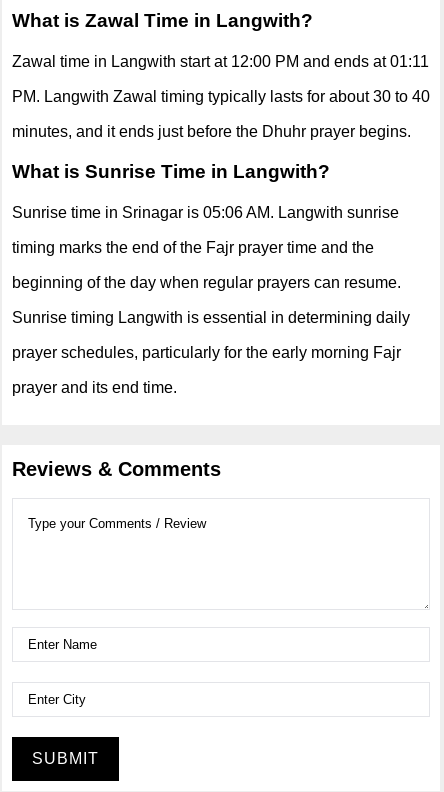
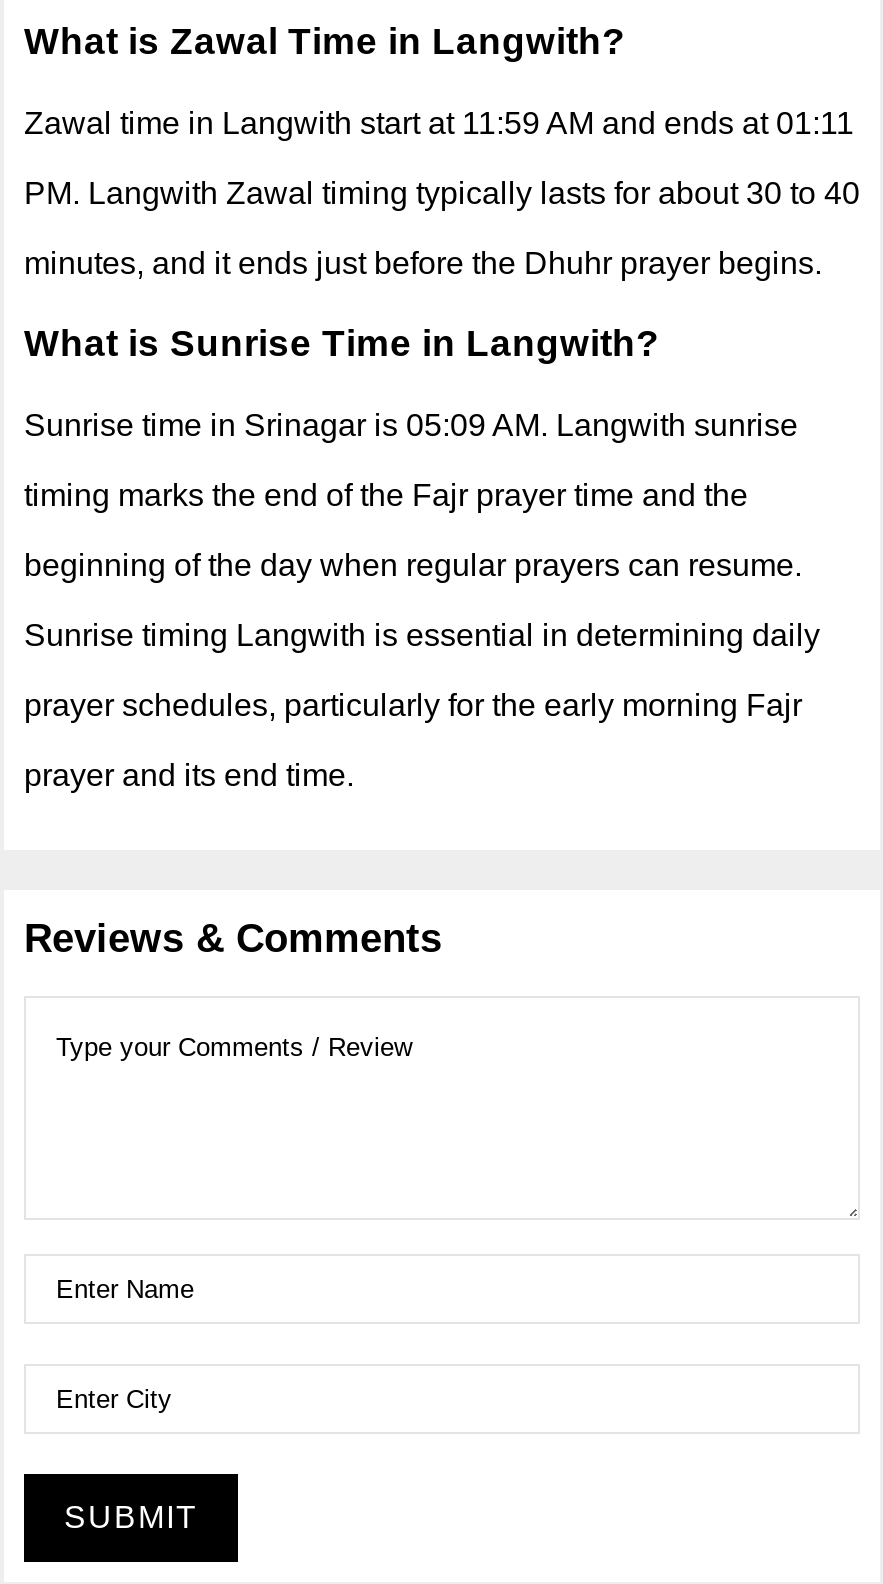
[12,53,429,70] Zawal time in Langwith start at 12:00 PM and ends at 01:11 -> [24,105,854,139] Zawal time in Langwith start at 11:59 AM and ends at 01:11
[12,204,399,221] Sunrise time in Srinagar is 05:06 AM. Langwith sunrise -> [24,407,798,441] Sunrise time in Srinagar is 05:09 AM. Langwith sunrise

